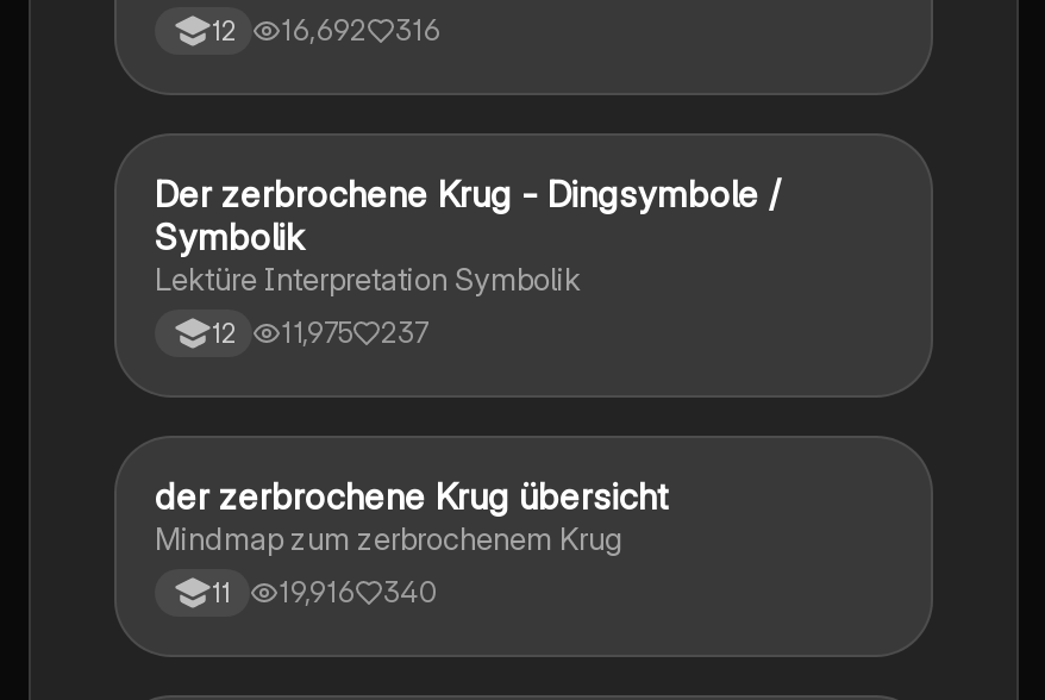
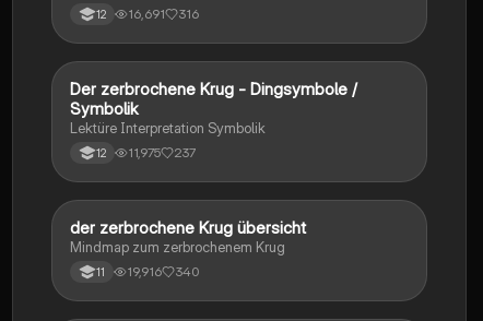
[212,11,440,46] 12 16,692 316 -> [96,5,199,21] 12 16,691 316

